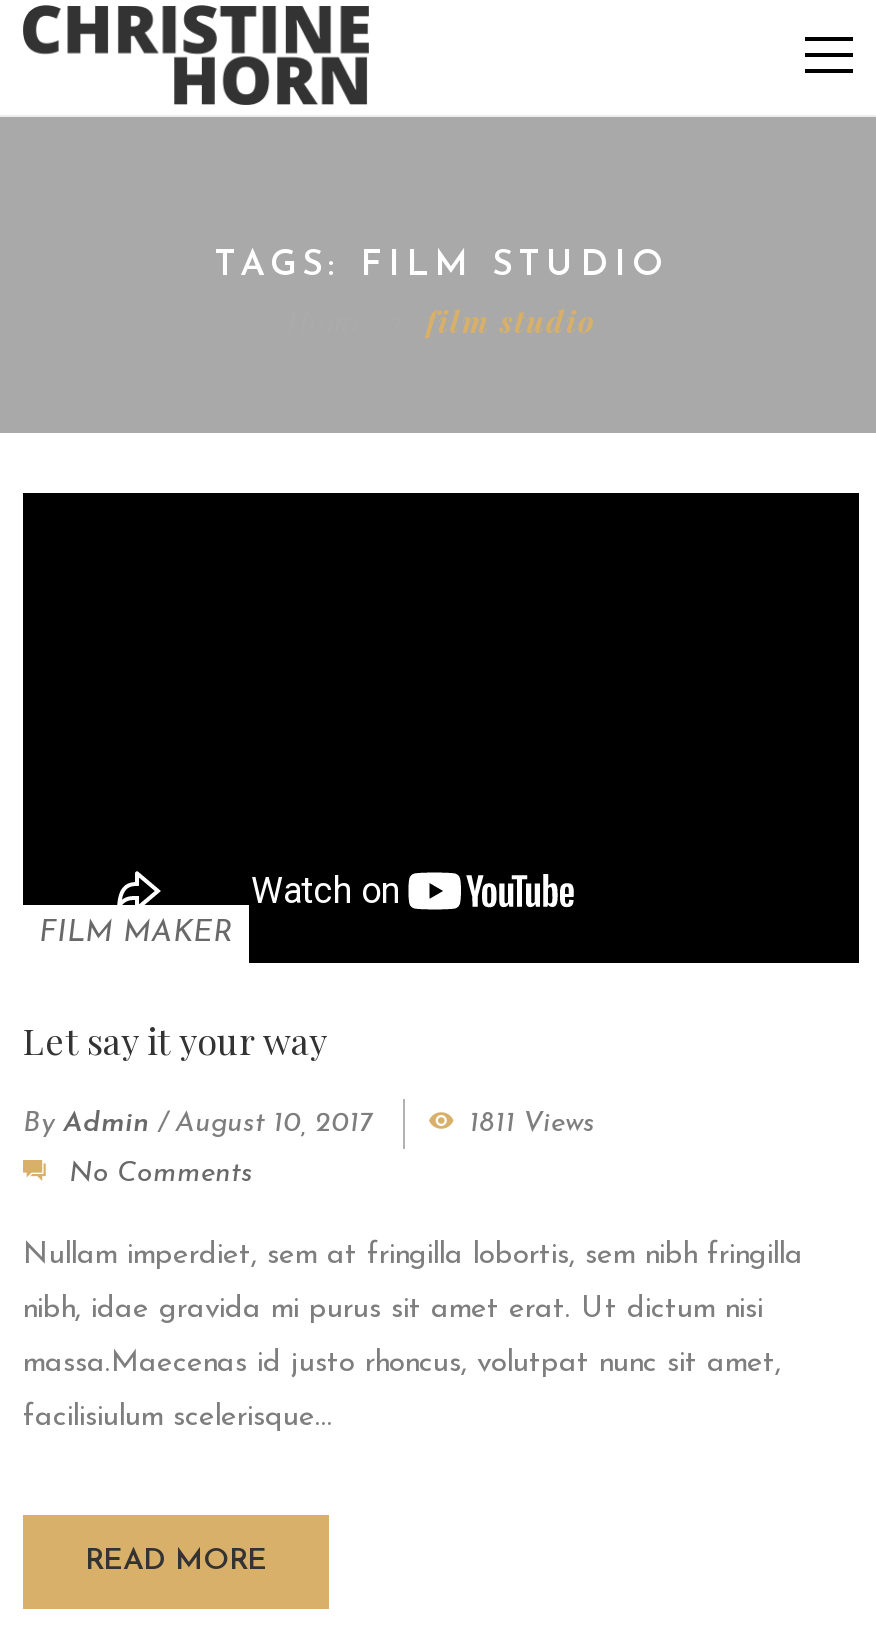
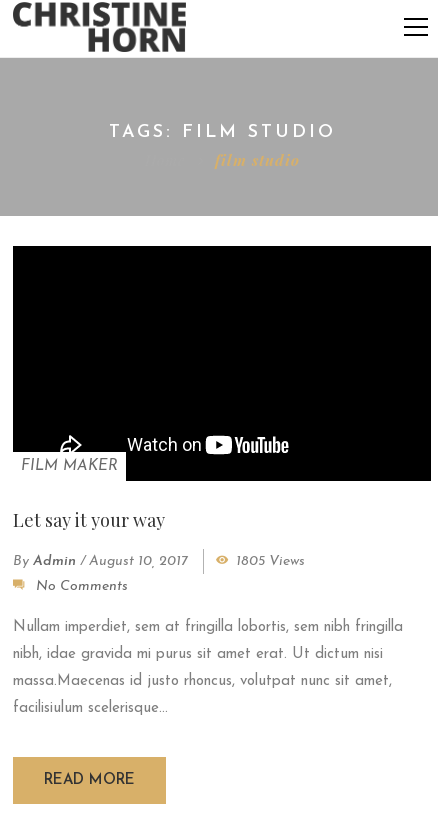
[469,1109,595,1139] 1811 Views -> [236,554,305,569] 1805 Views

